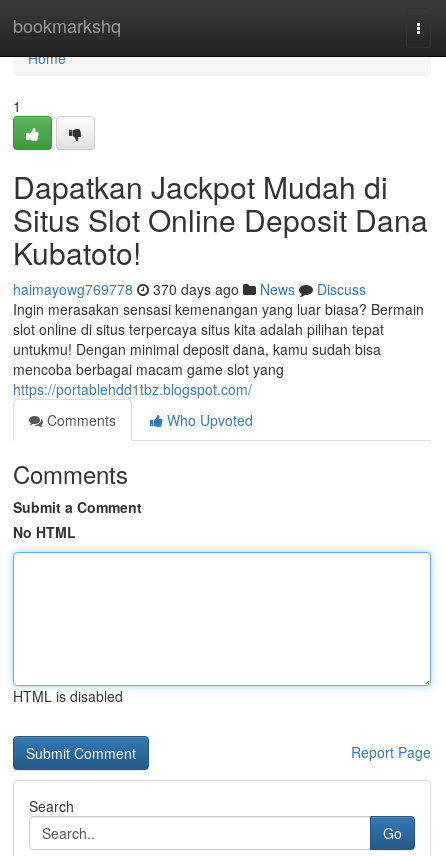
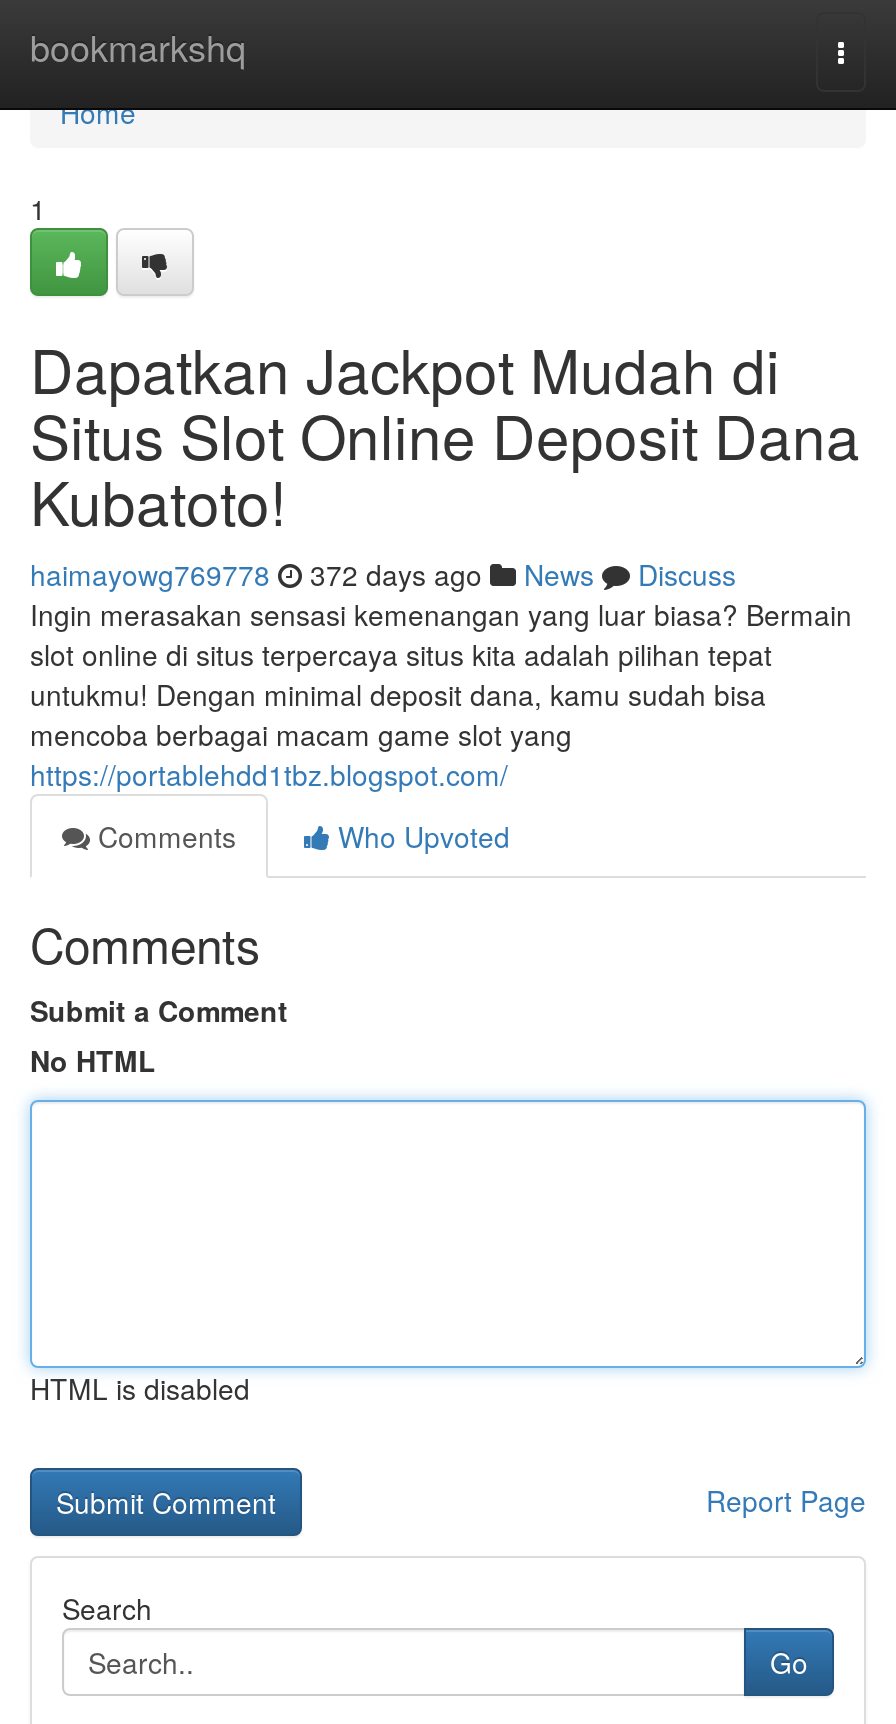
[13,279,366,299] haimayowg769778 370 days ago News Discuss -> [30,554,736,594] haimayowg769778 372 days ago News Discuss

